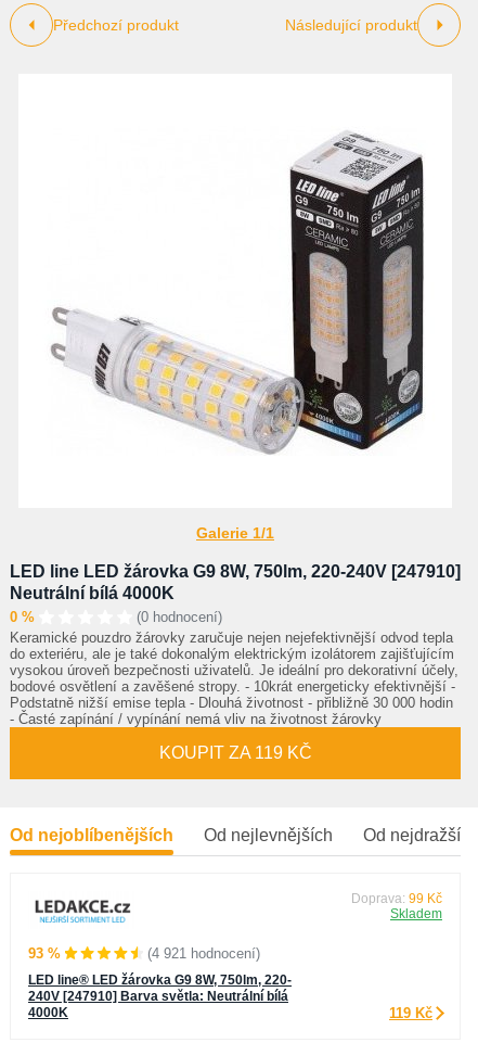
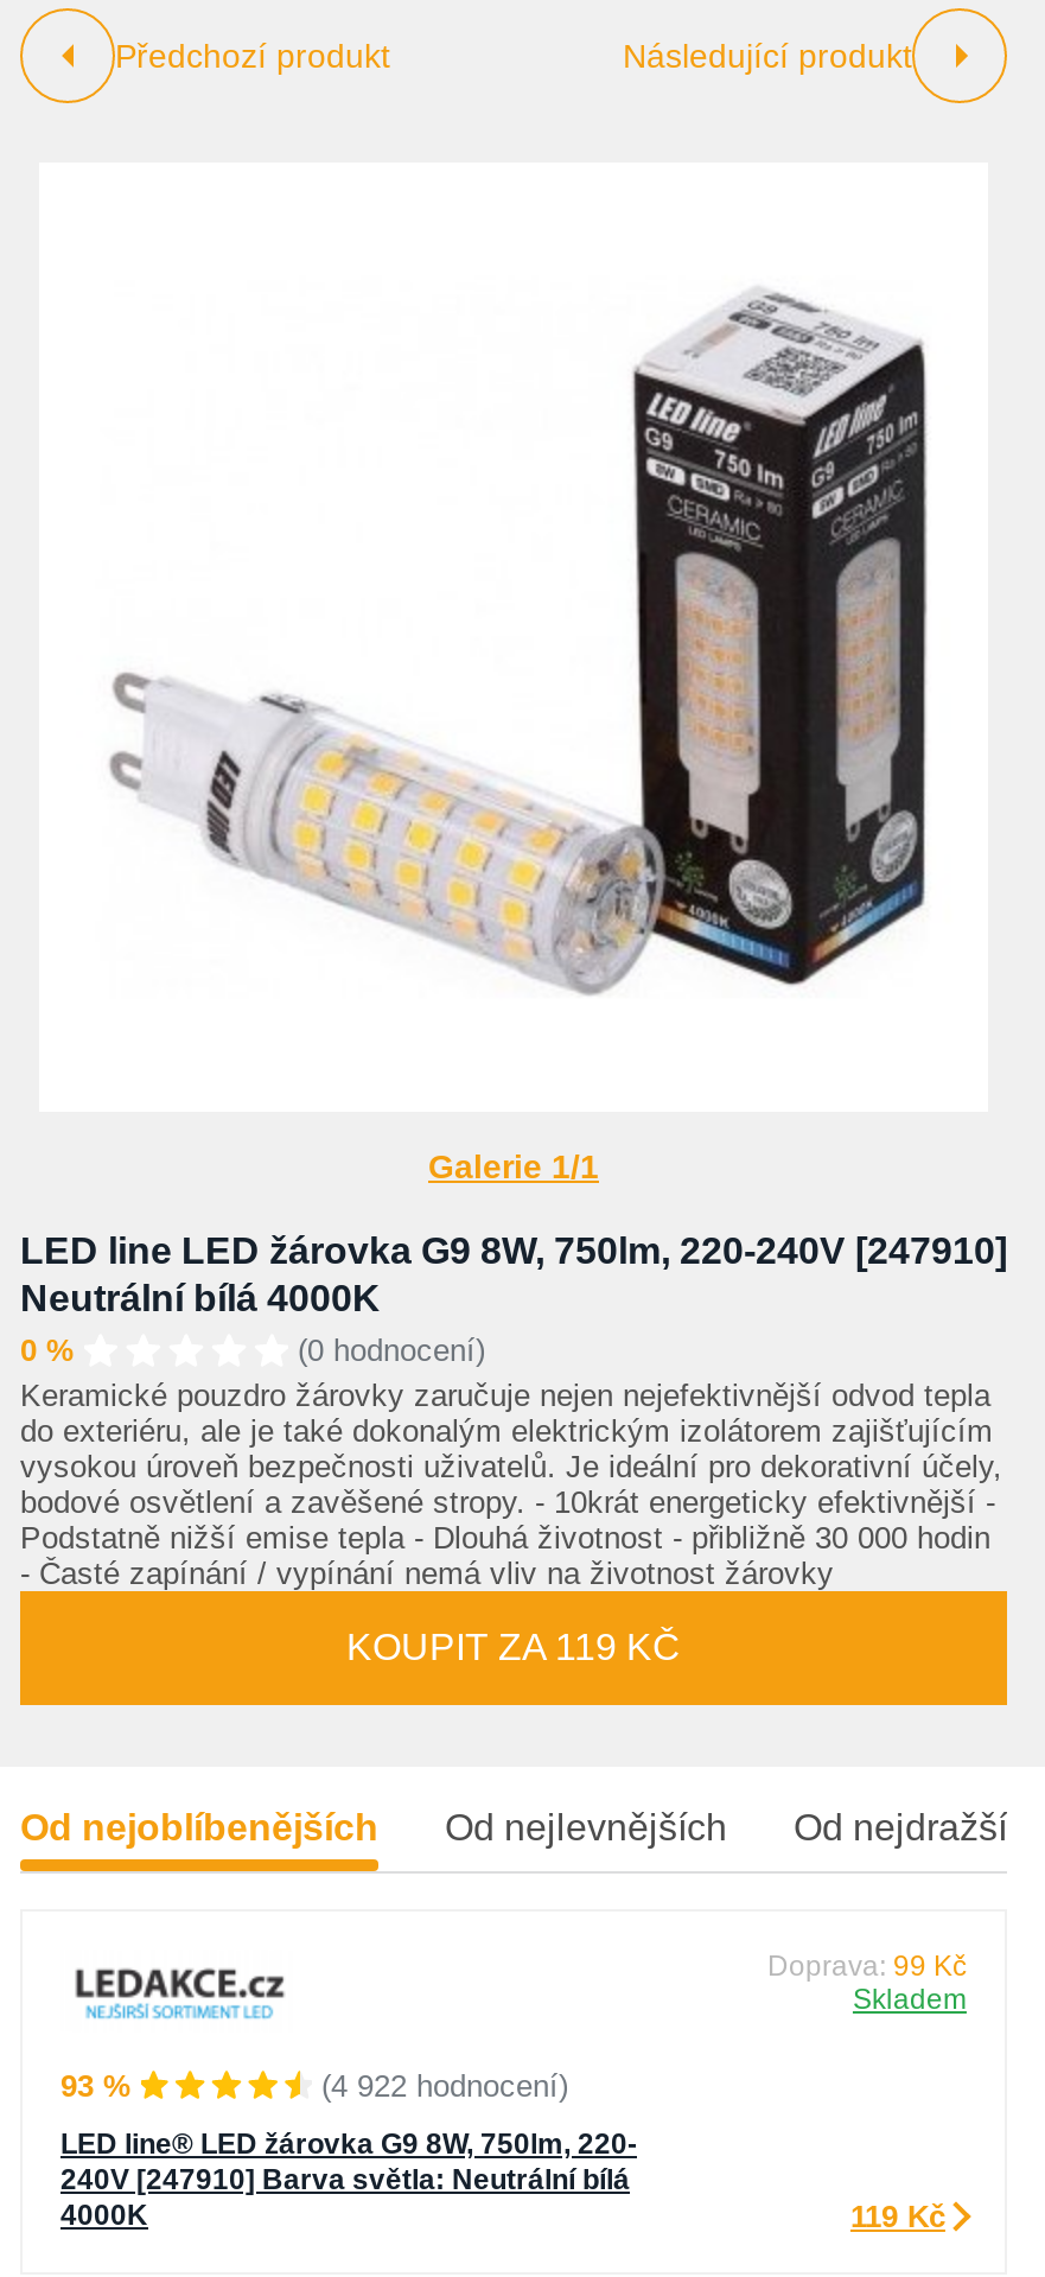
[147,945,260,961] (4 921 hodnocení) -> [321,2067,568,2103] (4 922 hodnocení)

